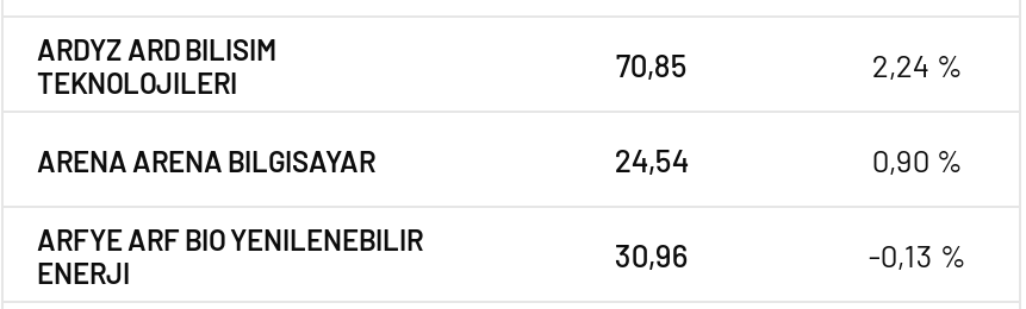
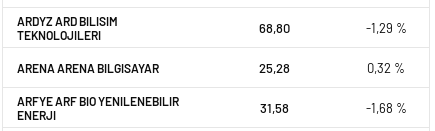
[616,45,687,83] 70,85 -> [259,19,290,35] 68,80
[872,45,963,83] 2,24 % -> [366,19,407,35] -1,29 %
[615,140,689,178] 24,54 -> [259,59,290,75] 25,28
[872,140,963,178] 0,90 % -> [367,59,405,75] 0,32 %
[615,235,689,273] 30,96 -> [260,99,289,115] 31,58
[868,235,966,273] -0,13 % -> [366,99,407,115] -1,68 %

